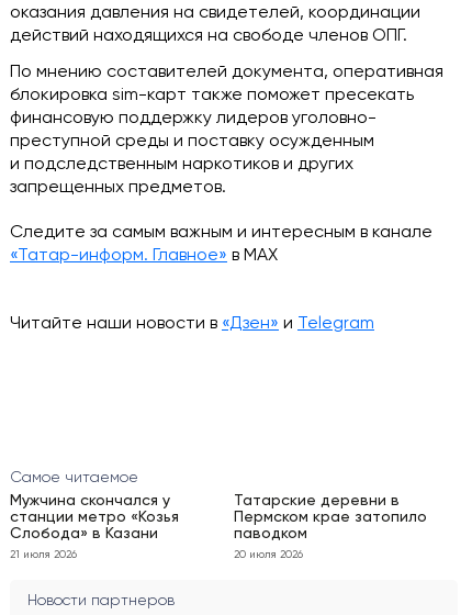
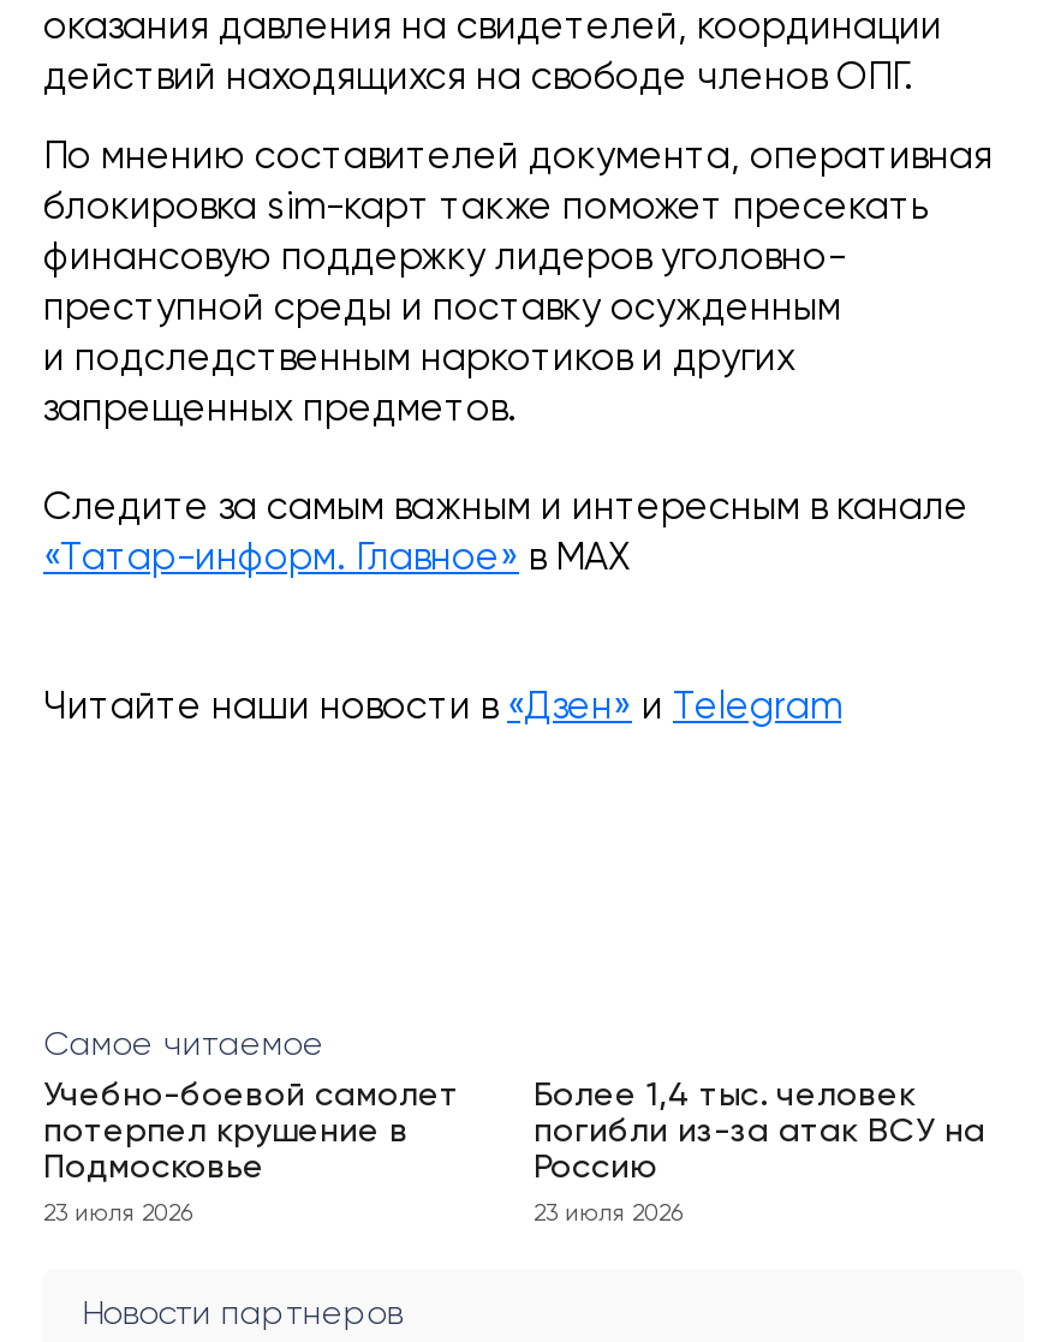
[10,493,179,541] Мужчина скончался у | станции метро «Козья | Слобода» в Казани -> [43,1079,459,1185] Учебно-боевой самолет | потерпел крушение в | Подмосковье
[234,493,427,541] Татарские деревни в | Пермском крае затопило | паводком -> [534,1079,985,1185] Более 1,4 тыс. человек | погибли из-за атак ВСУ на | Россию
[10,549,77,560] 21 июля 2026 -> [43,1201,192,1225] 23 июля 2026
[234,549,303,560] 20 июля 2026 -> [534,1201,683,1225] 23 июля 2026

